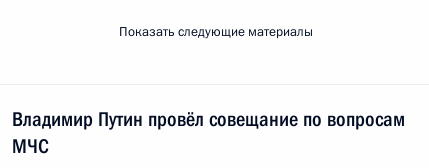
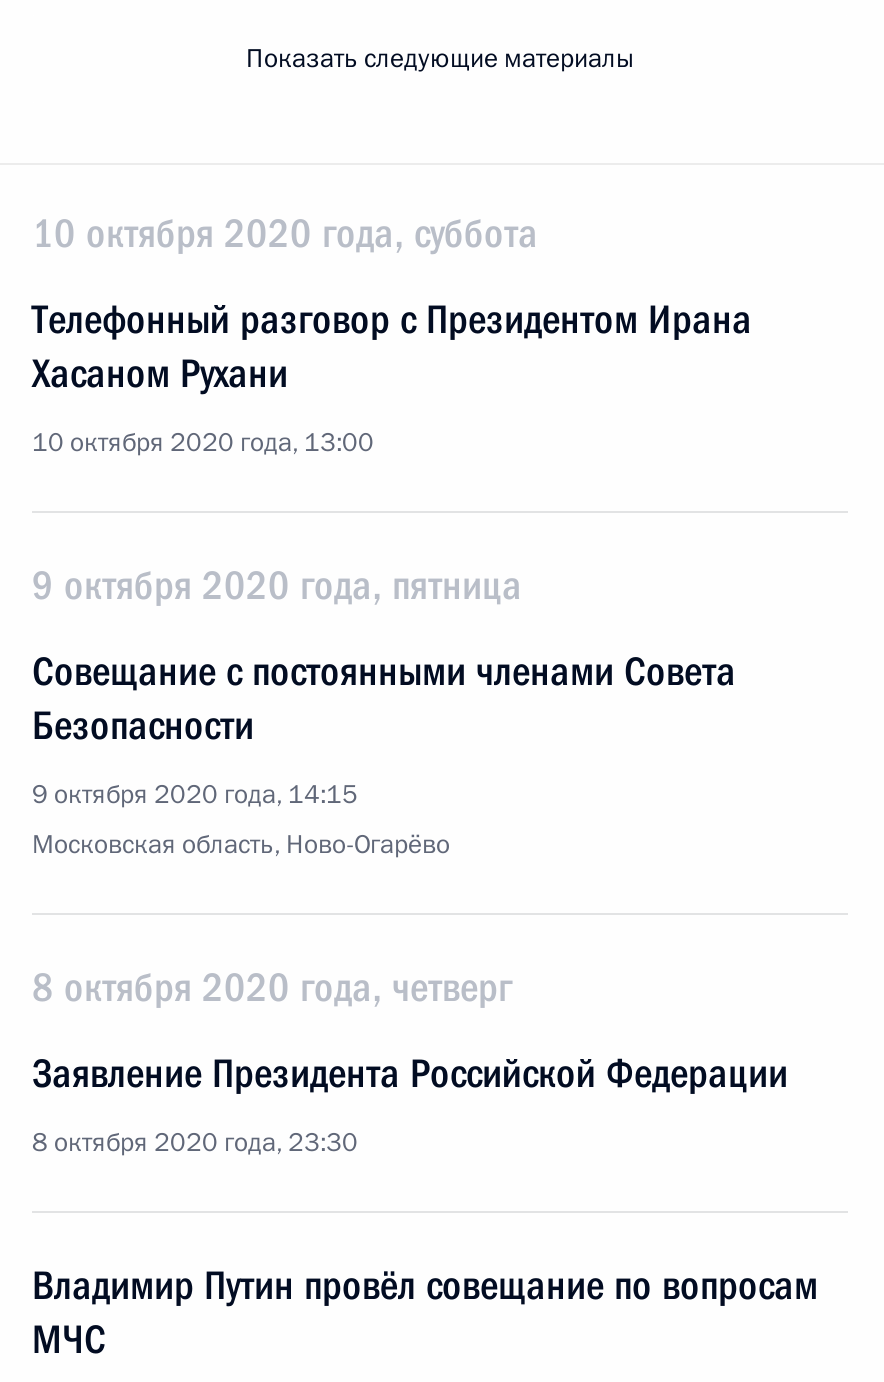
none -> [32,209,788,1161] 10 октября 2020 года, суббота | Телефонный разговор с Президентом Ирана | Хасаном Рухани | 10 октября 2020 года, 13:00 | 9 октября 2020 года, пятница | Совещание с постоянными членами Совета | Безопасности | 9 октября 2020 года, 14:15 | Московская область, Ново-Огарёво | 8 октября 2020 года, четверг | Заявление Президента Российской Федерации | 8 октября 2020 года, 23:30

